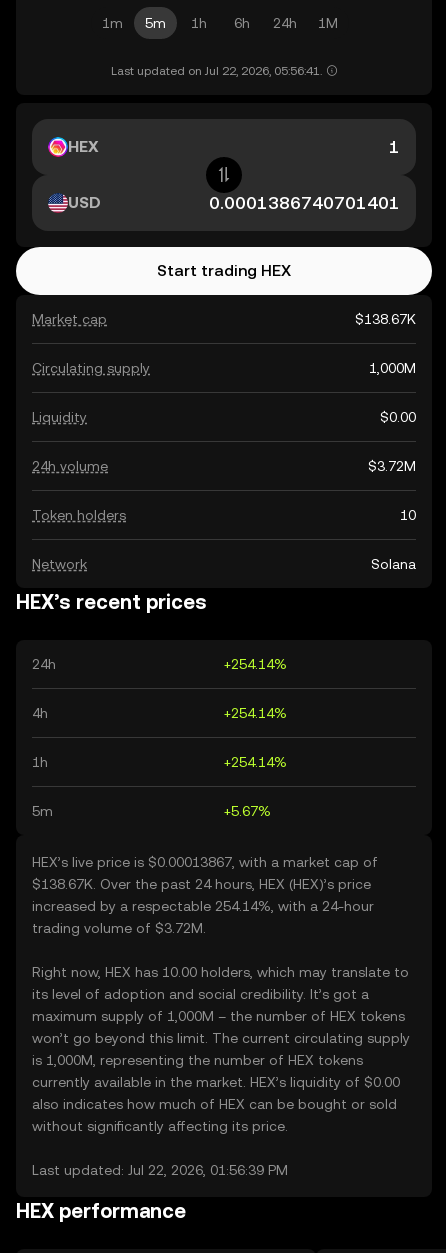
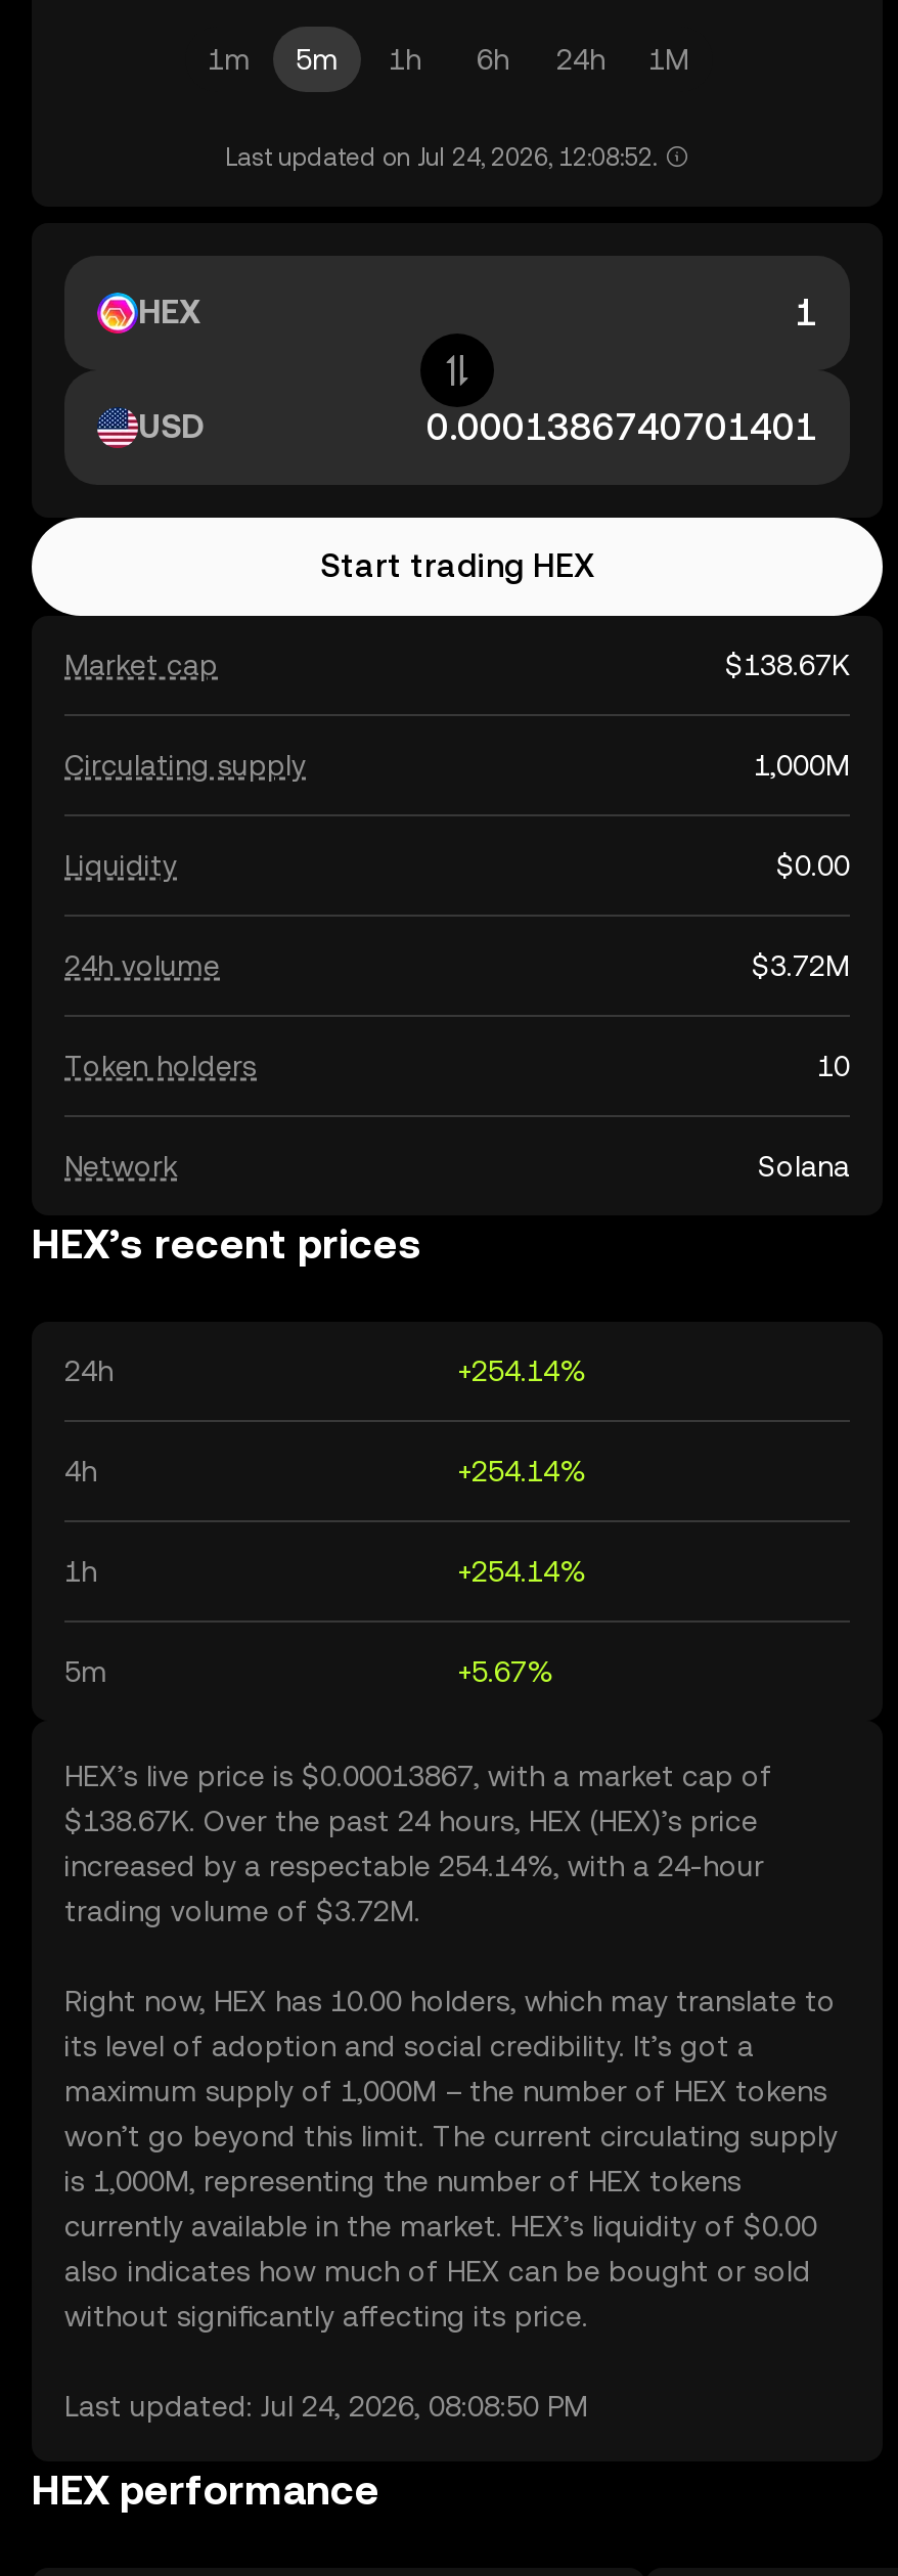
[110,64,321,78] Last updated on Jul 22, 2026, 05:56:41. -> [225,143,657,172] Last updated on Jul 24, 2026, 12:08:52.
[32,1162,288,1178] Last updated: Jul 22, 2026, 01:56:39 PM -> [64,2390,588,2423] Last updated: Jul 24, 2026, 08:08:50 PM

